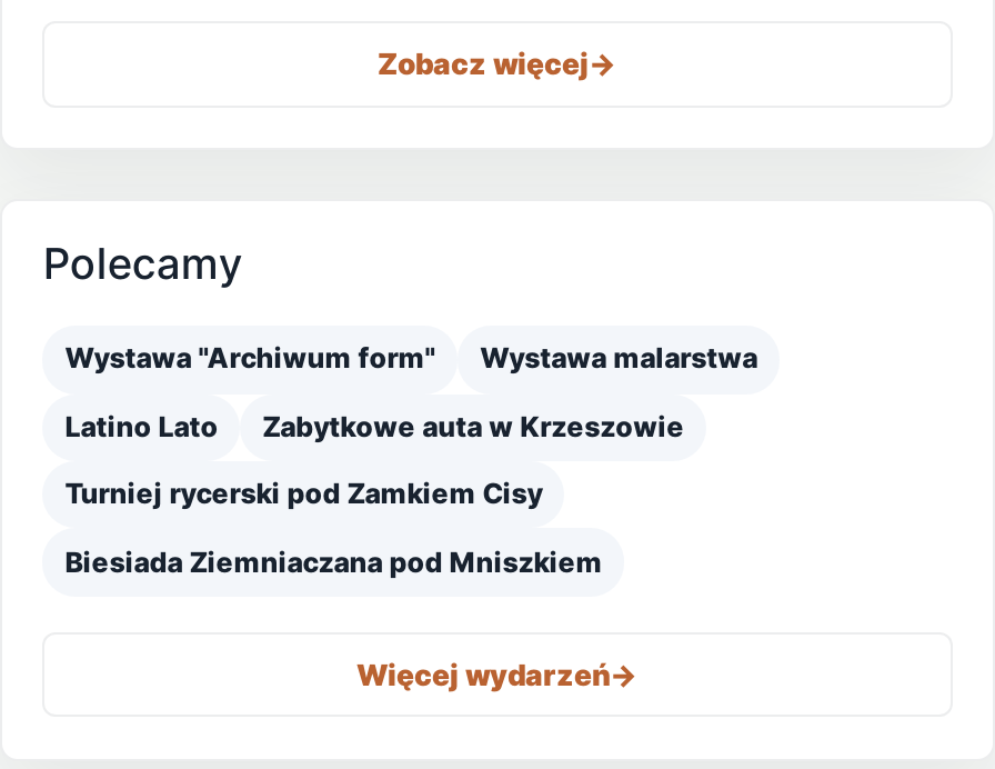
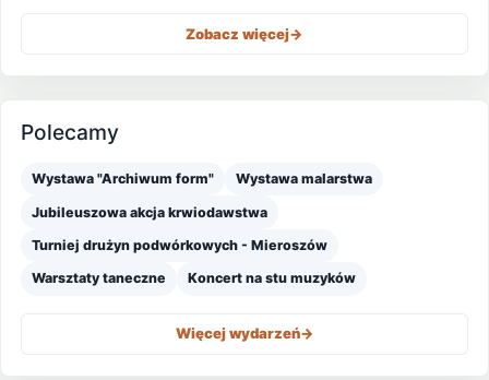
[65,409,684,443] Latino Lato | Zabytkowe auta w Krzeszowie -> [32,204,268,220] Jubileuszowa akcja krwiodawstwa
[65,477,543,510] Turniej rycerski pod Zamkiem Cisy -> [32,237,328,253] Turniej drużyn podwórkowych - Mieroszów
[65,544,603,578] Biesiada Ziemniaczana pod Mniszkiem -> [32,270,356,287] Warsztaty taneczne | Koncert na stu muzyków

